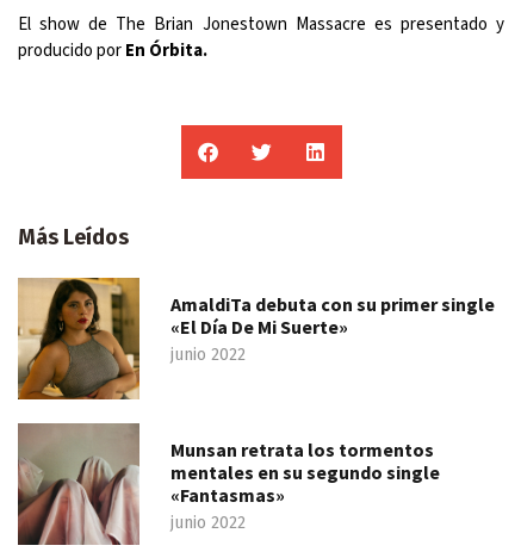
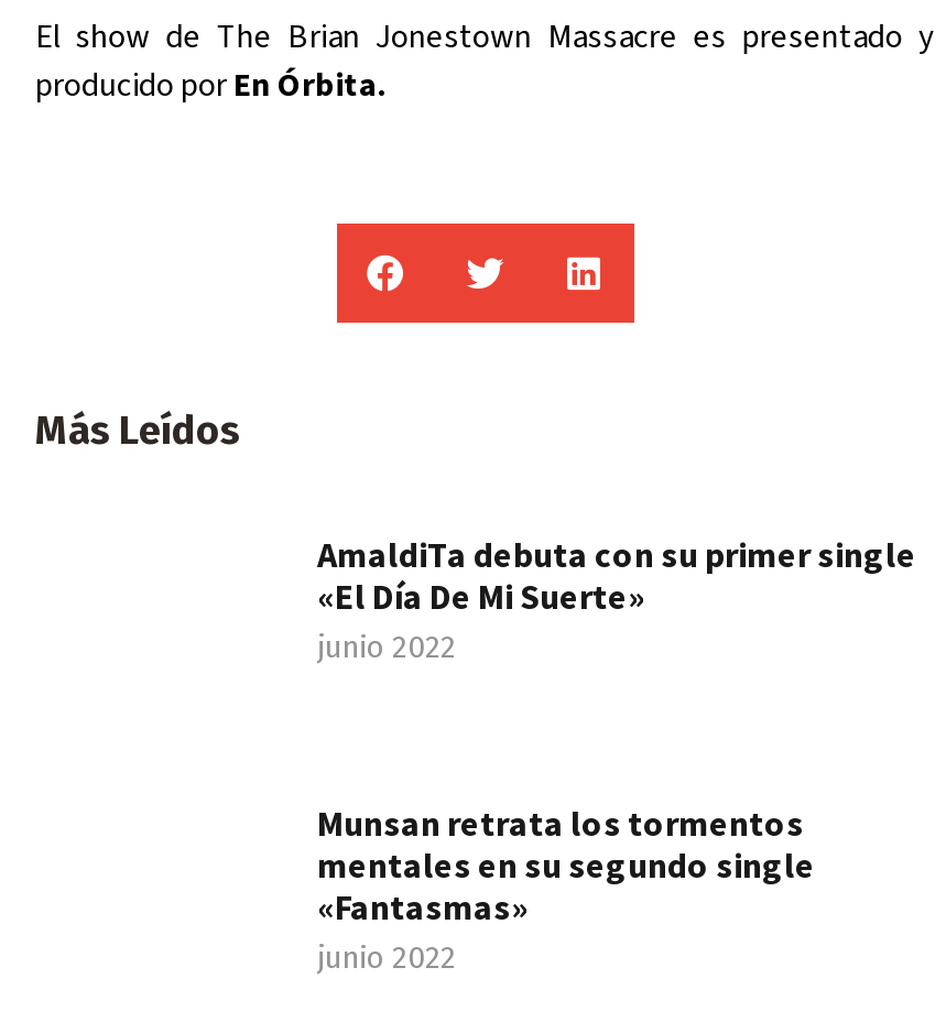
[17,277,141,401] [image] -> none
[17,422,141,546] [image] -> none

